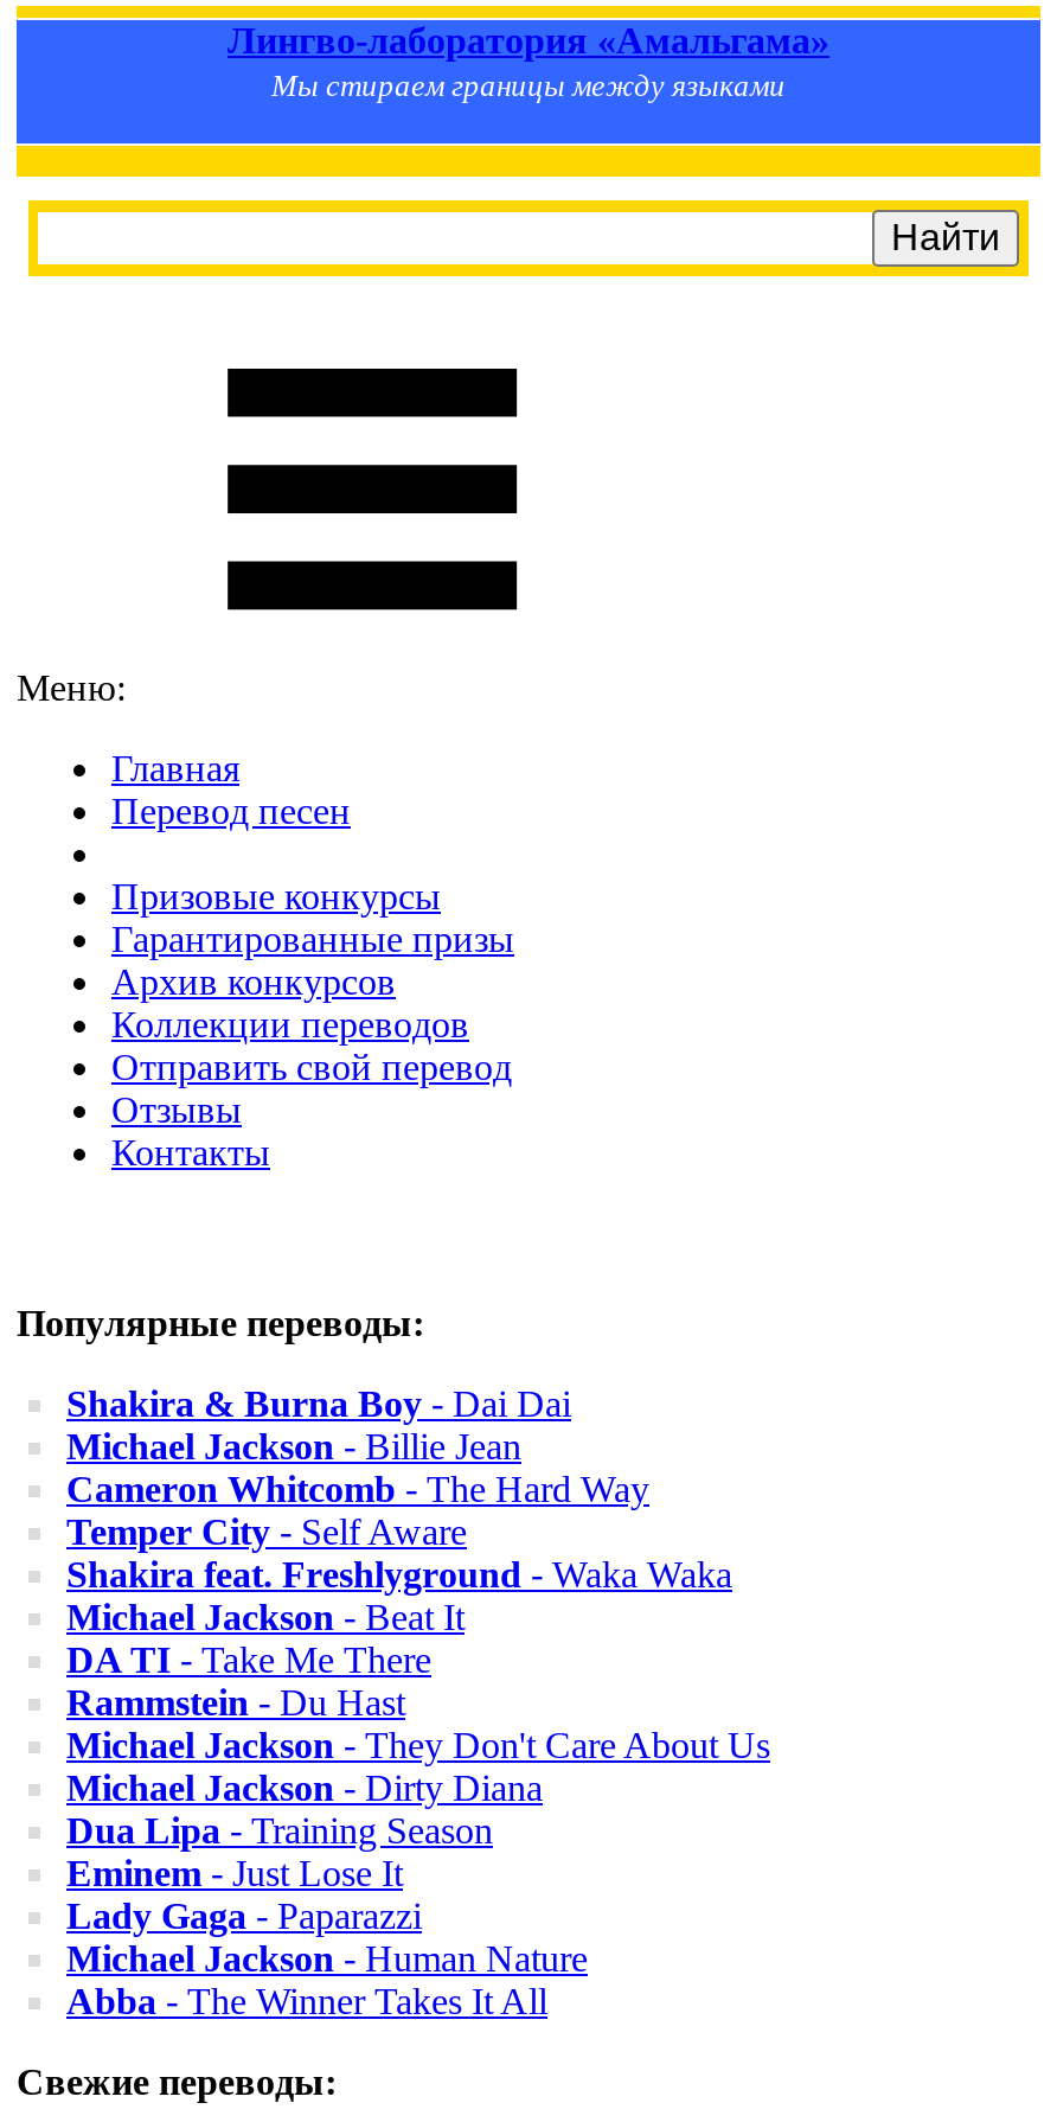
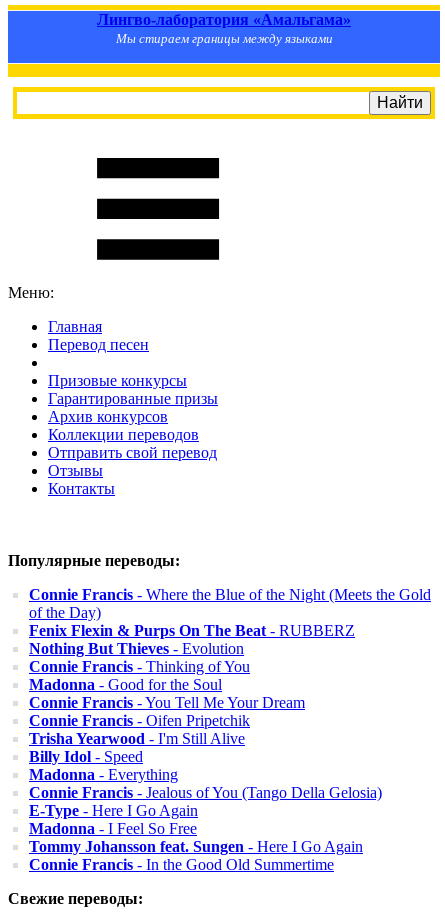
[66,1383,770,2021] Shakira & Burna Boy - Dai Dai | Michael Jackson - Billie Jean | Cameron Whitcomb - The Hard Way | Temper City - Self Aware | Shakira feat. Freshlyground - Waka Waka | Michael Jackson - Beat It | DA TI - Take Me There | Rammstein - Du Hast | Michael Jackson - They Don't Care About Us | Michael Jackson - Dirty Diana | Dua Lipa - Training Season | Eminem - Just Lose It | Lady Gaga - Paparazzi | Michael Jackson - Human Nature | Abba - The Winner Takes It All -> [29,586,431,873] Connie Francis - Where the Blue of the Night (Meets the Gold | of the Day) | Fenix Flexin & Purps On The Beat - RUBBERZ | Nothing But Thieves - Evolution | Connie Francis - Thinking of You | Madonna - Good for the Soul | Connie Francis - You Tell Me Your Dream | Connie Francis - Oifen Pripetchik | Trisha Yearwood - I'm Still Alive | Billy Idol - Speed | Madonna - Everything | Connie Francis - Jealous of You (Tango Della Gelosia) | E-Type - Here I Go Again | Madonna - I Feel So Free | Tommy Johansson feat. Sungen - Here I Go Again | Connie Francis - In the Good Old Summertime

